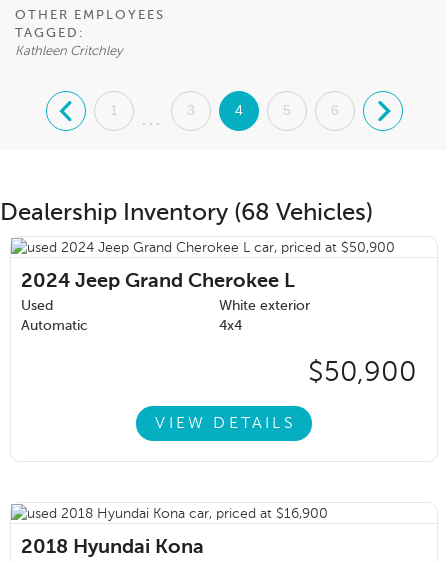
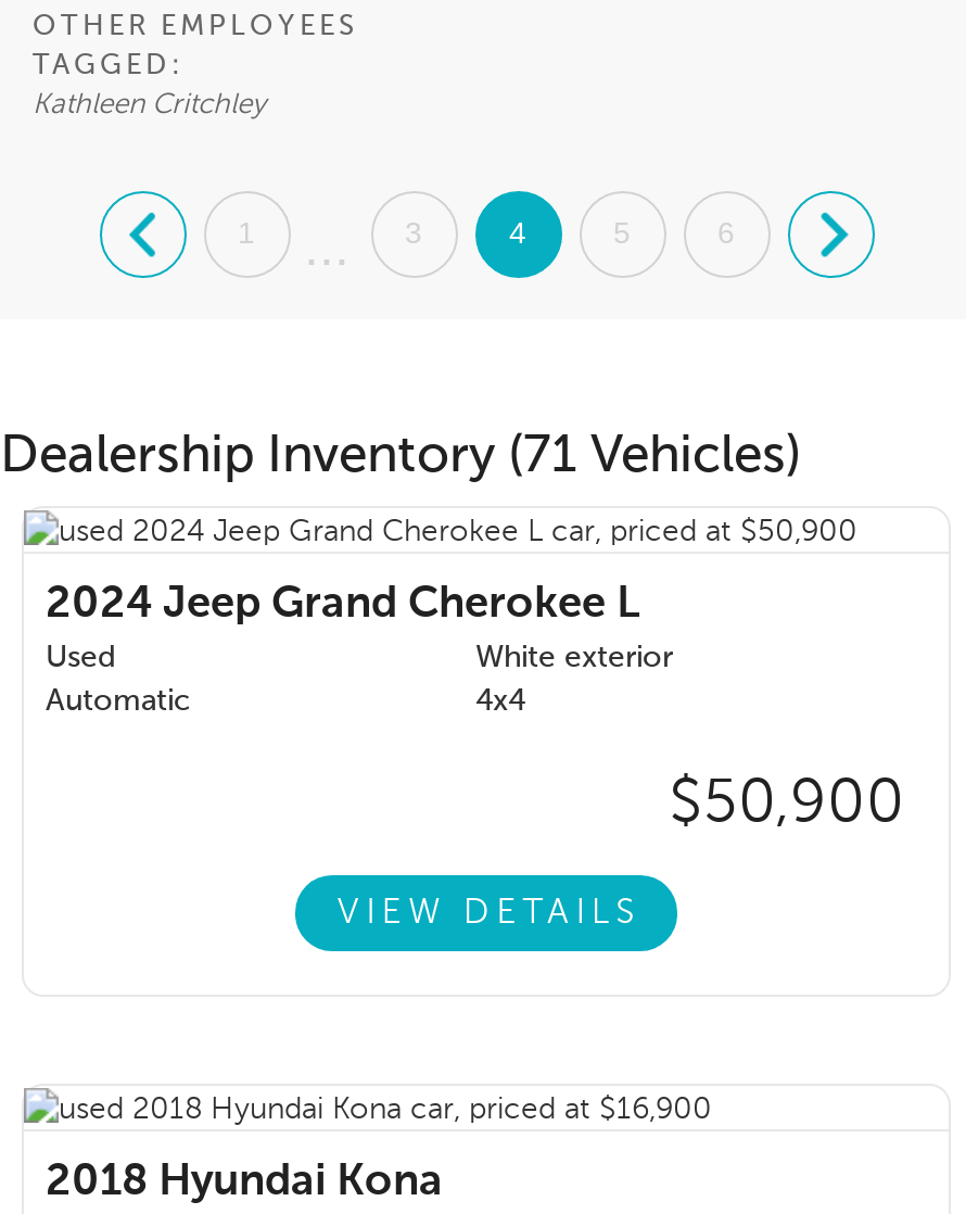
[0,201,373,225] Dealership Inventory (68 Vehicles) -> [0,430,801,483] Dealership Inventory (71 Vehicles)

